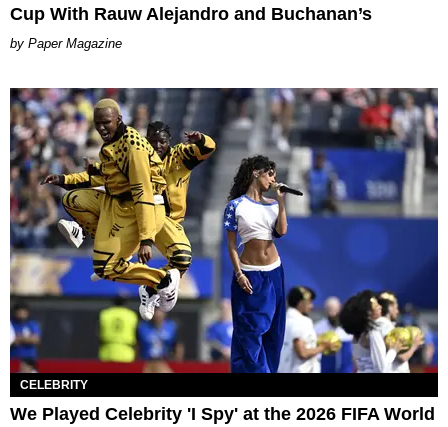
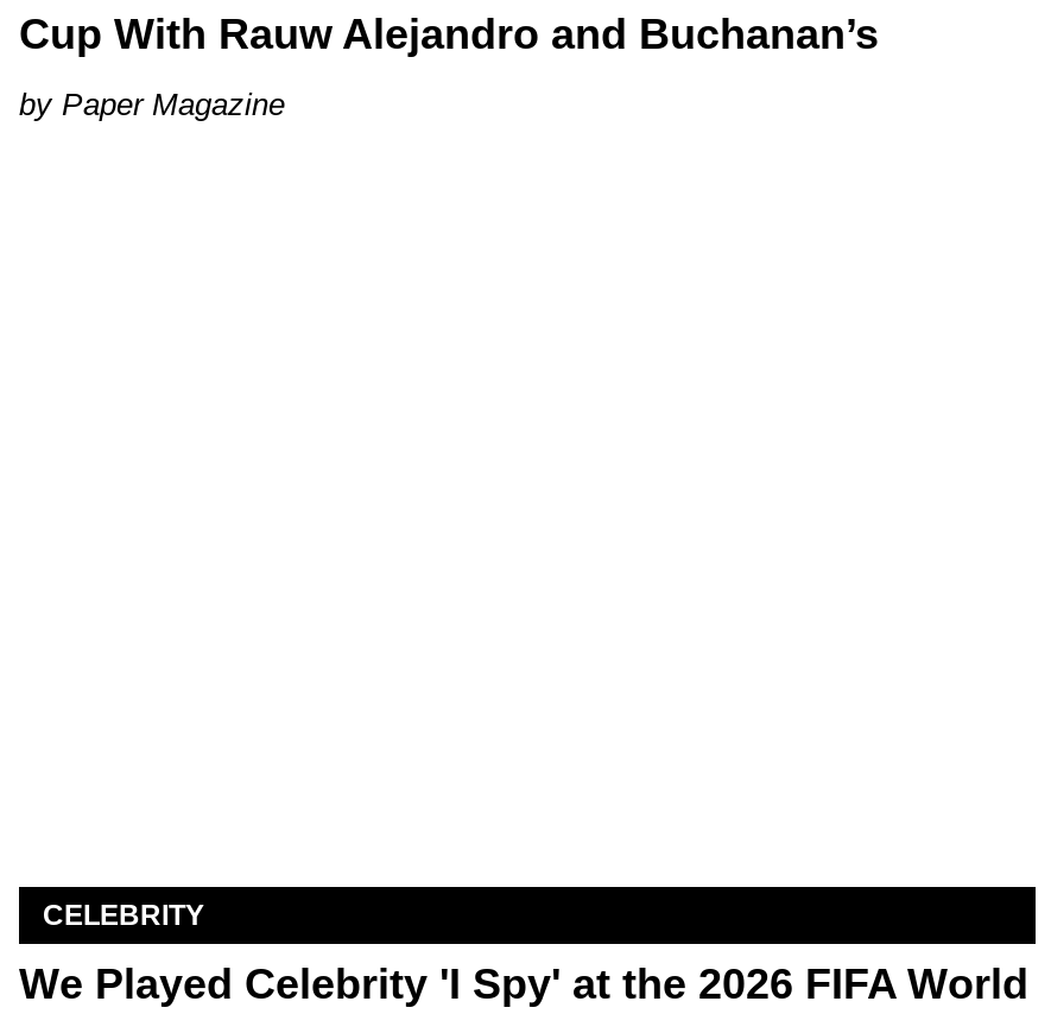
[9,87,439,374] [image] -> none

